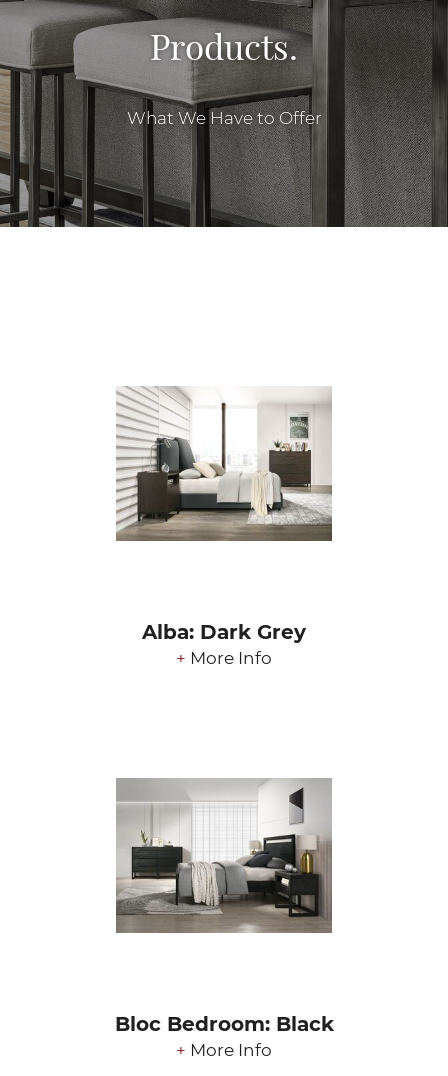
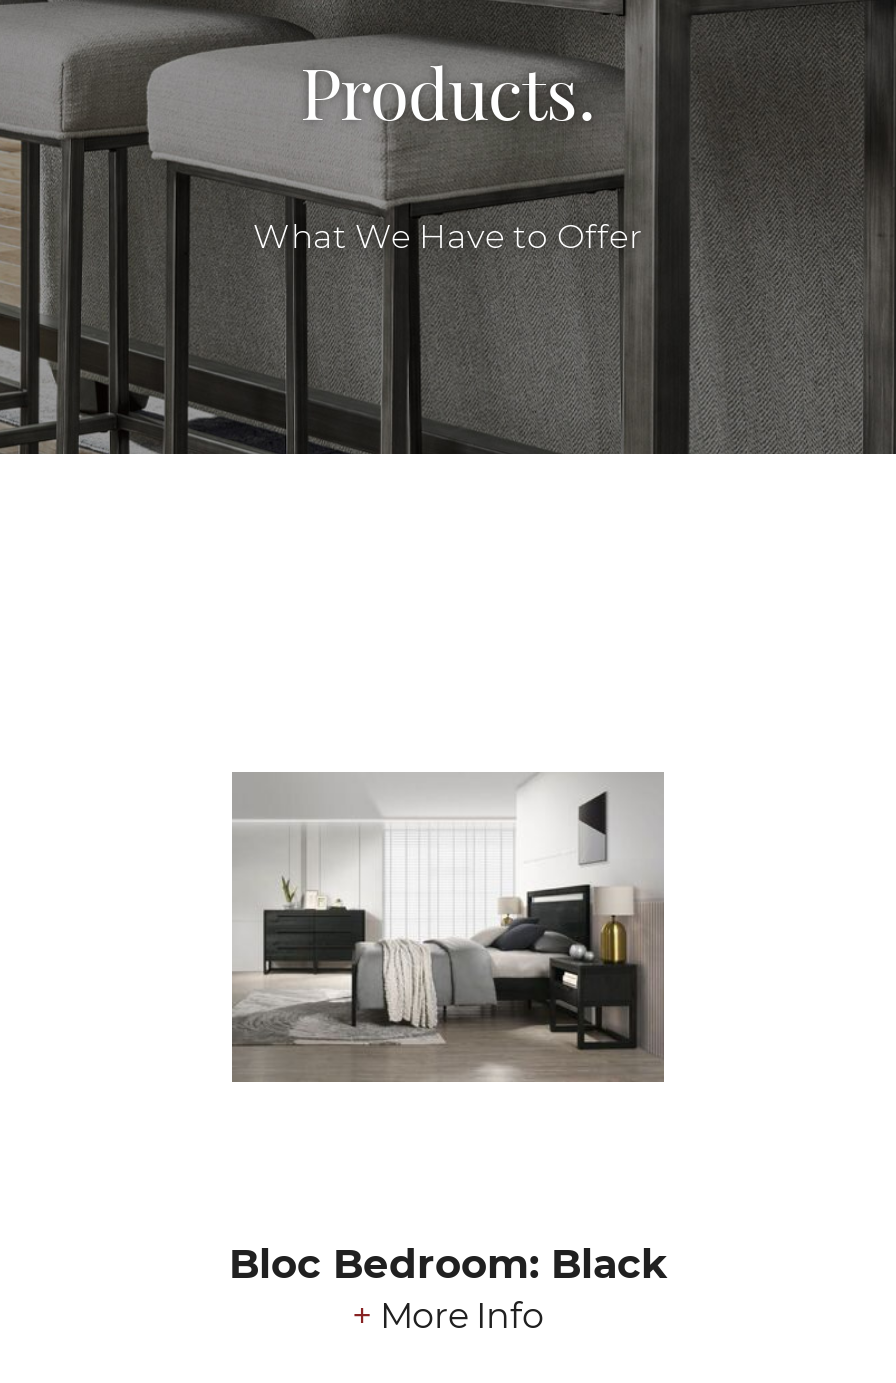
[116,387,331,541] [image] -> none
[142,620,306,668] Alba: Dark Grey | + More Info -> none

